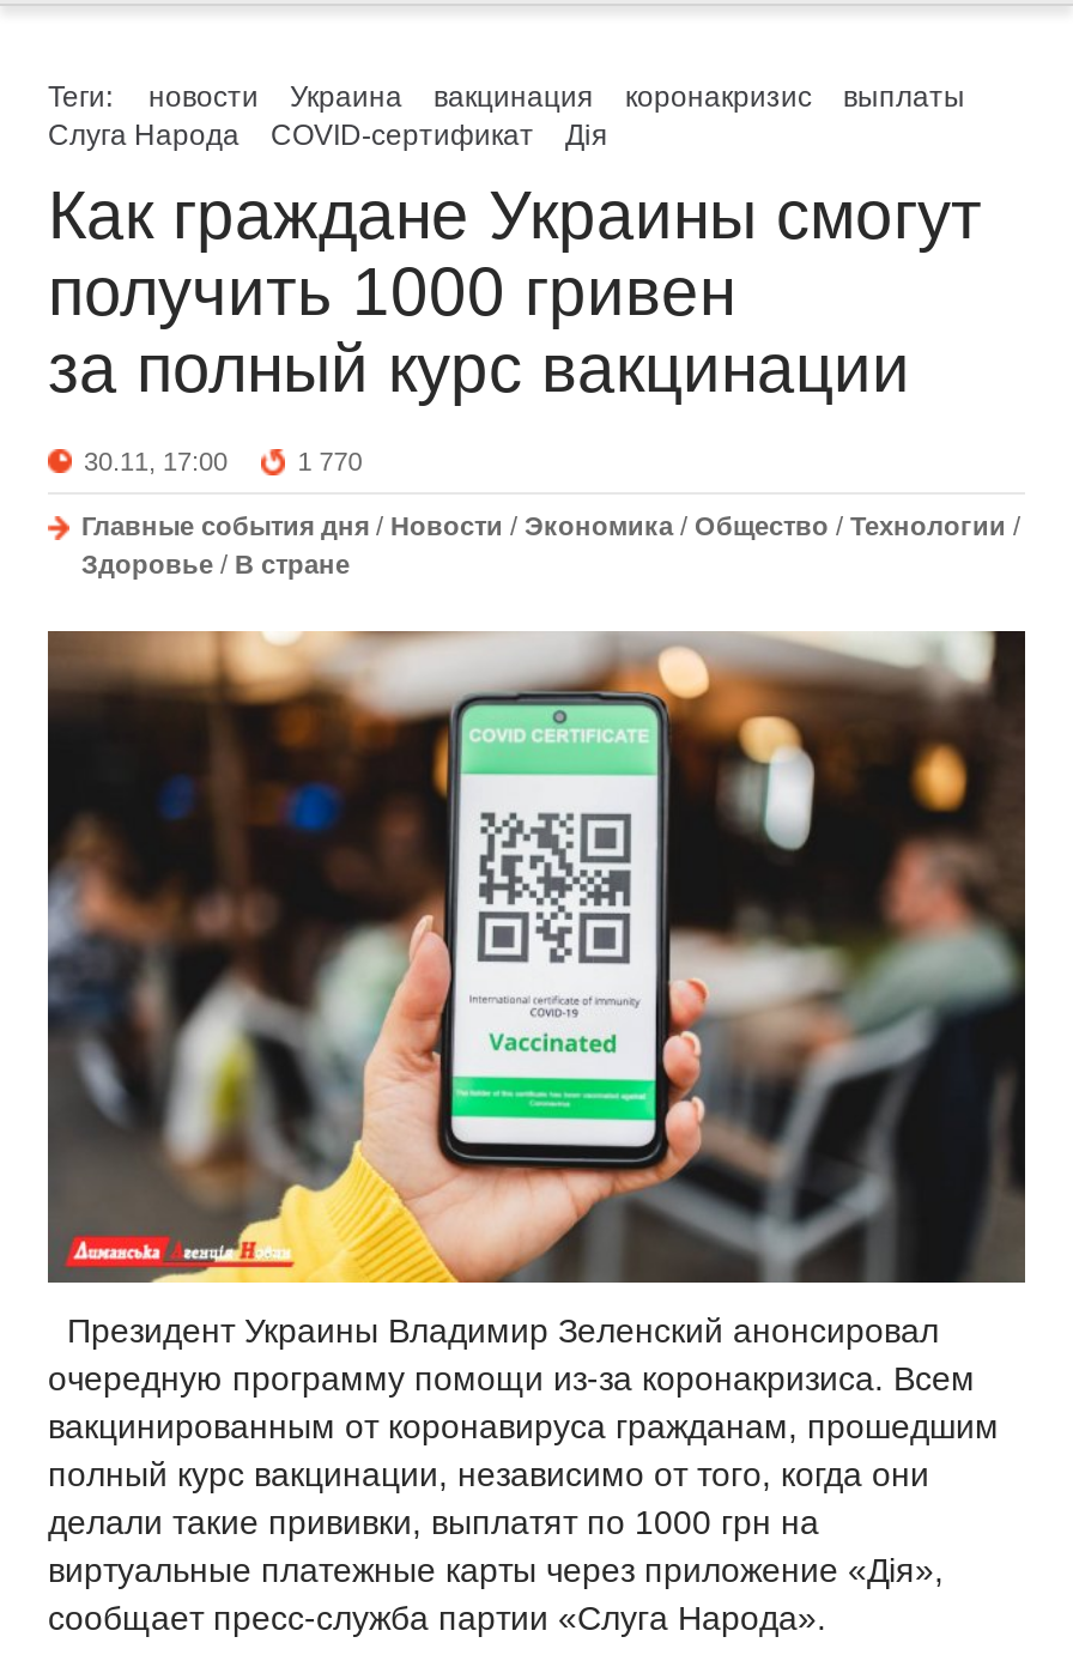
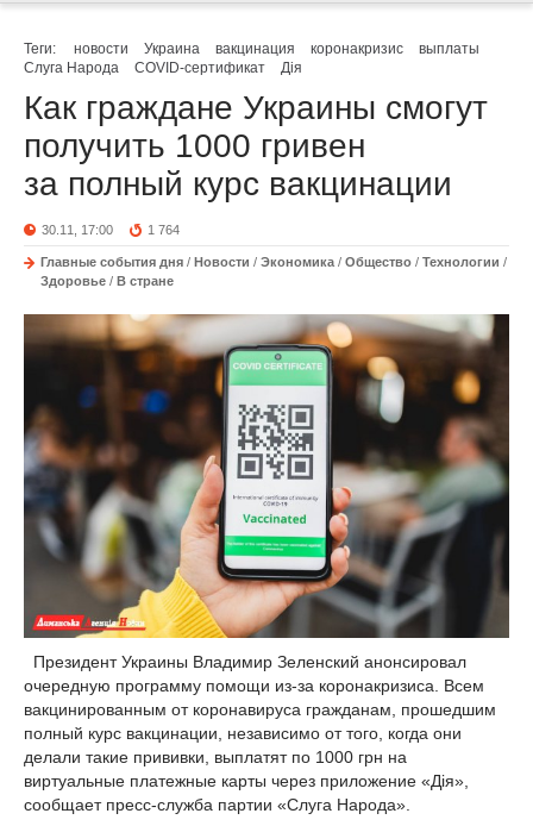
[297,446,362,475] 1 770 -> [148,222,180,237] 1 764

